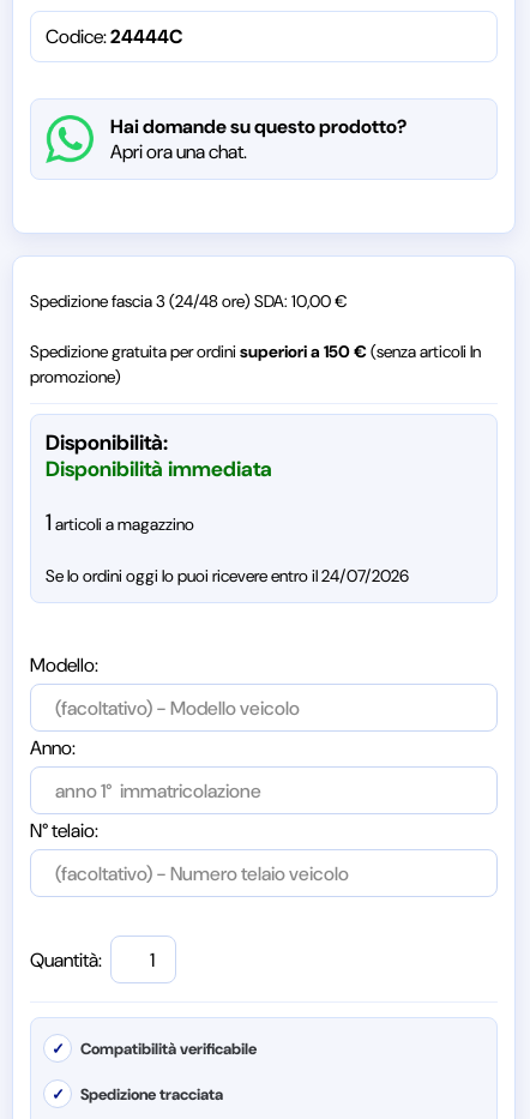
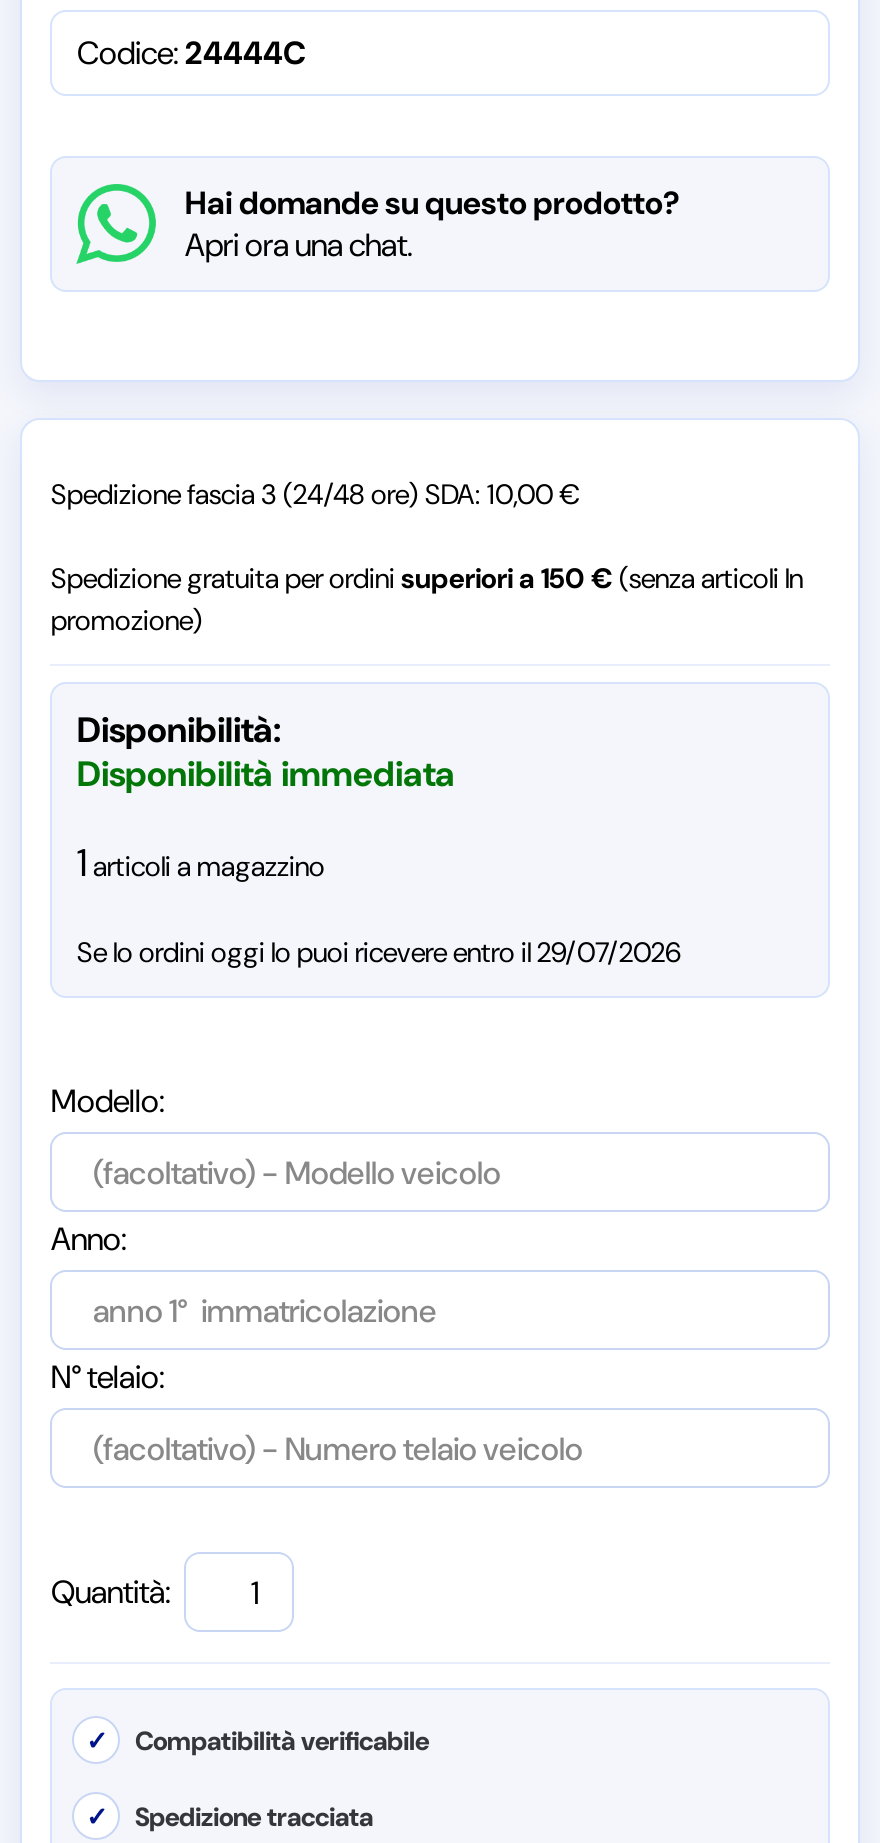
[46,565,409,586] Se lo ordini oggi lo puoi ricevere entro il 24/07/2026 -> [77,934,681,970] Se lo ordini oggi lo puoi ricevere entro il 29/07/2026

